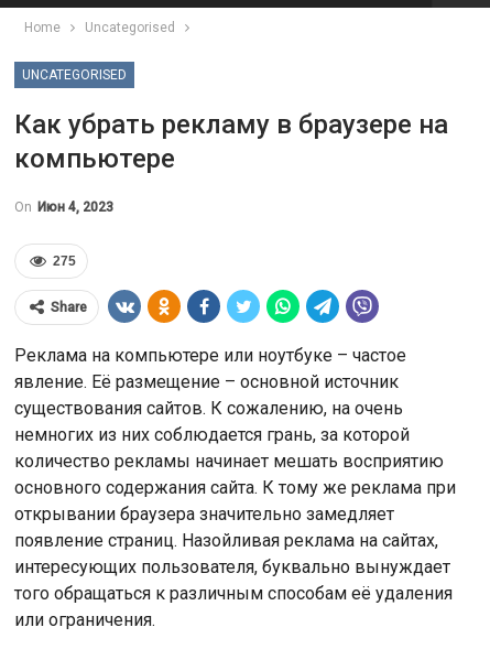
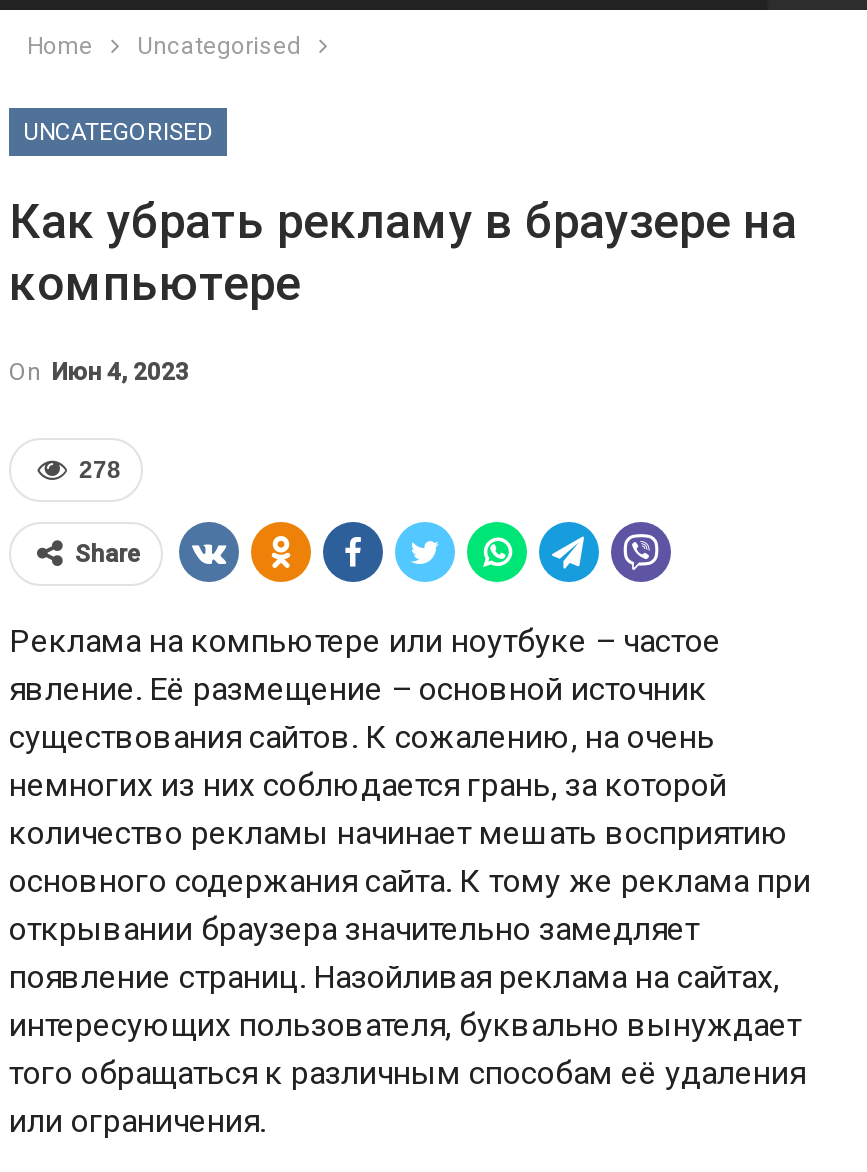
[53,253,76,269] 275 -> [79,456,121,484] 278

